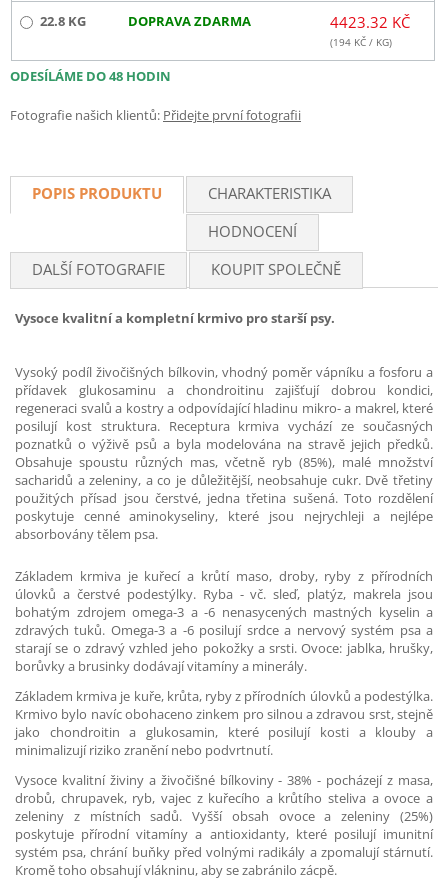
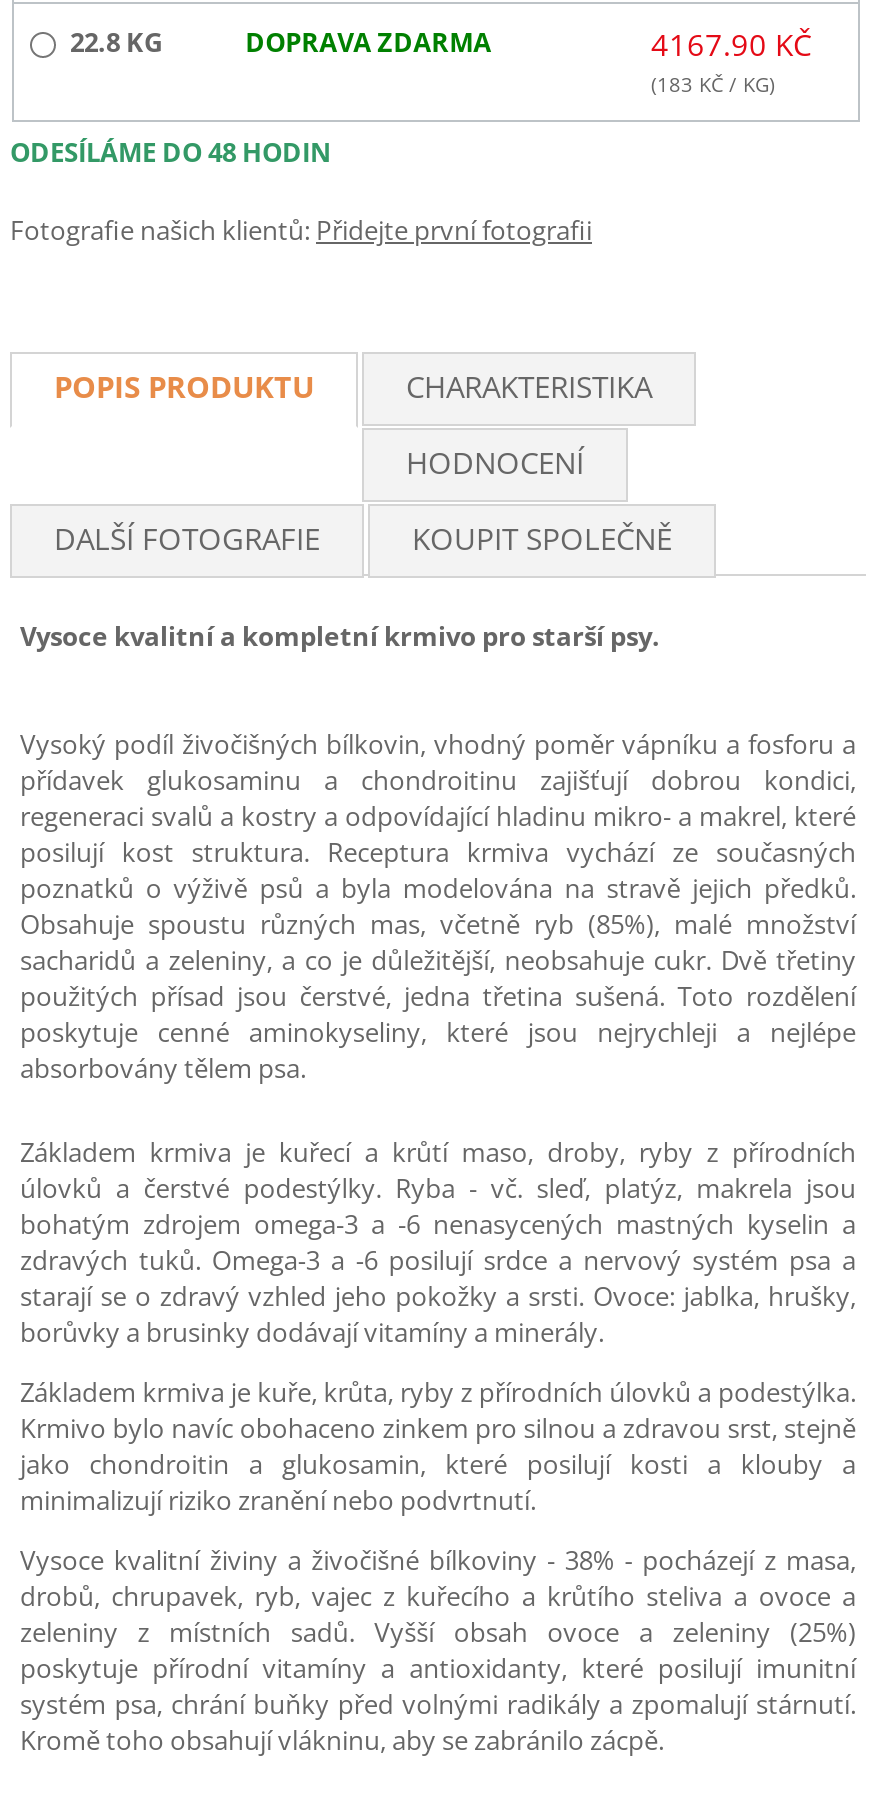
[330,12,410,32] 4423.32 KČ -> [651,24,811,64] 4167.90 KČ
[330,35,392,49] (194 KČ / KG) -> [651,70,775,98] (183 KČ / KG)

